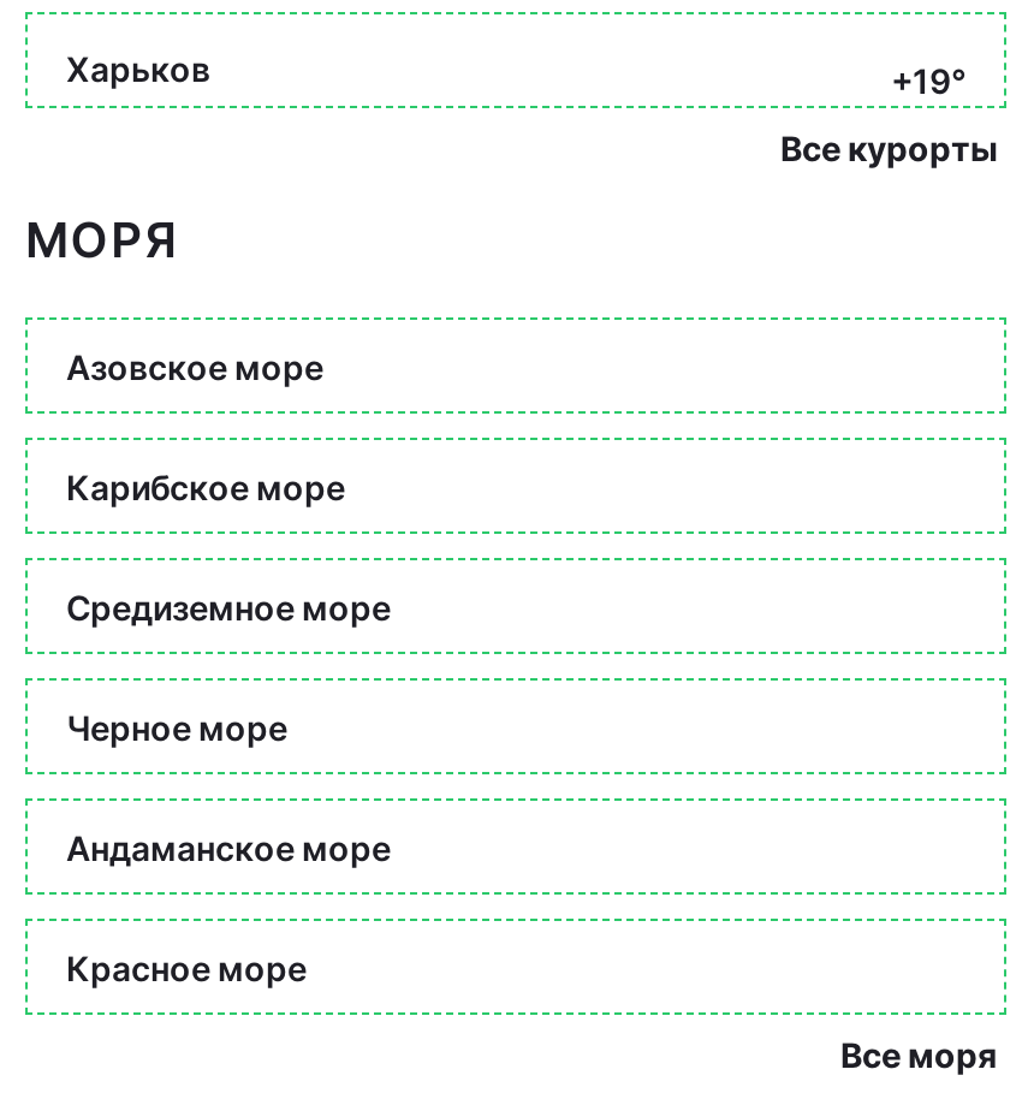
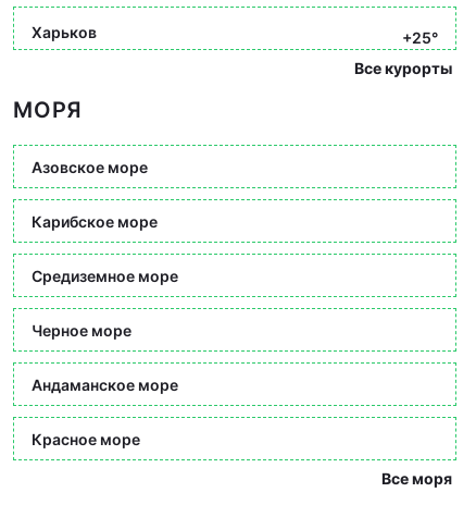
[891,60,965,101] +19° -> [402,28,438,47] +25°

